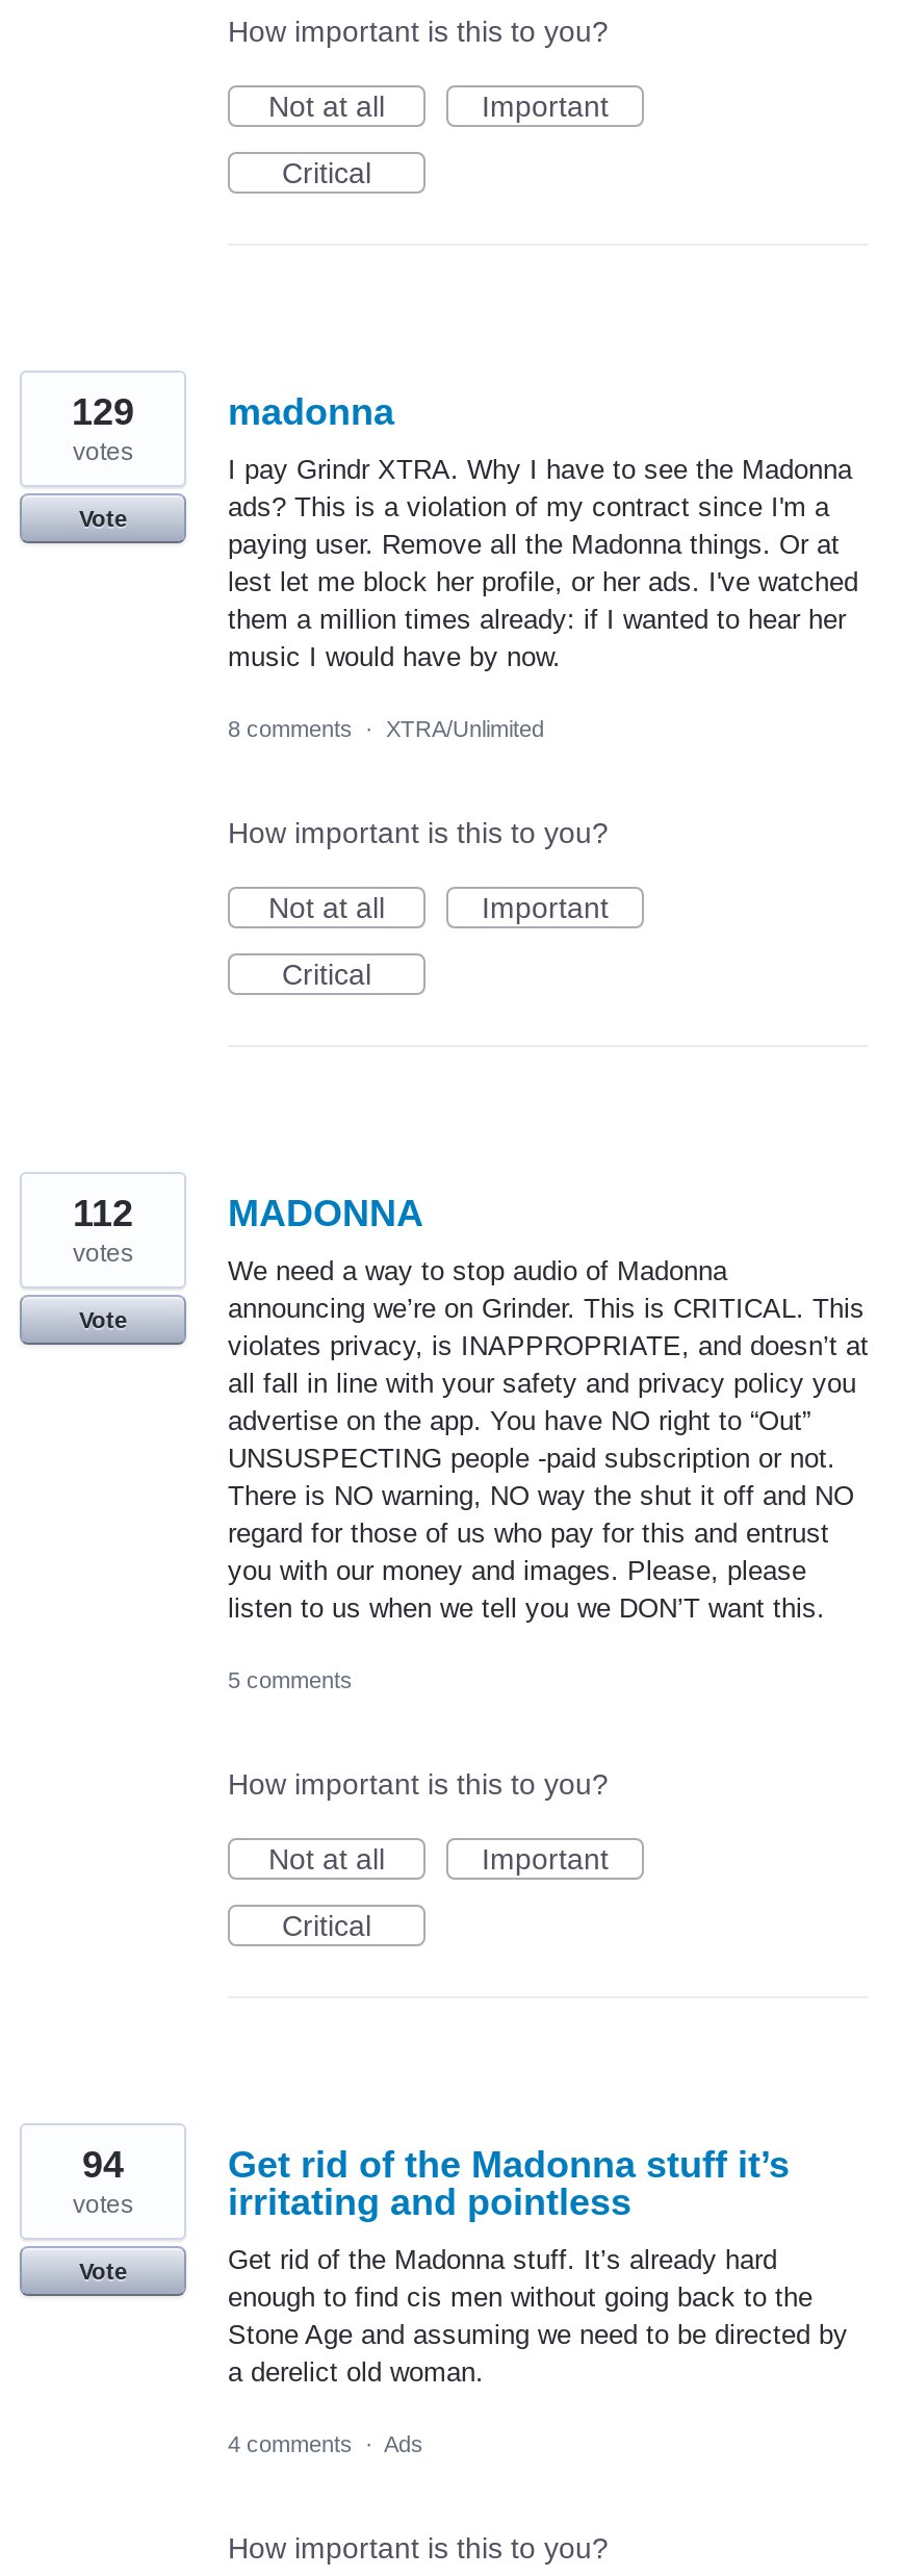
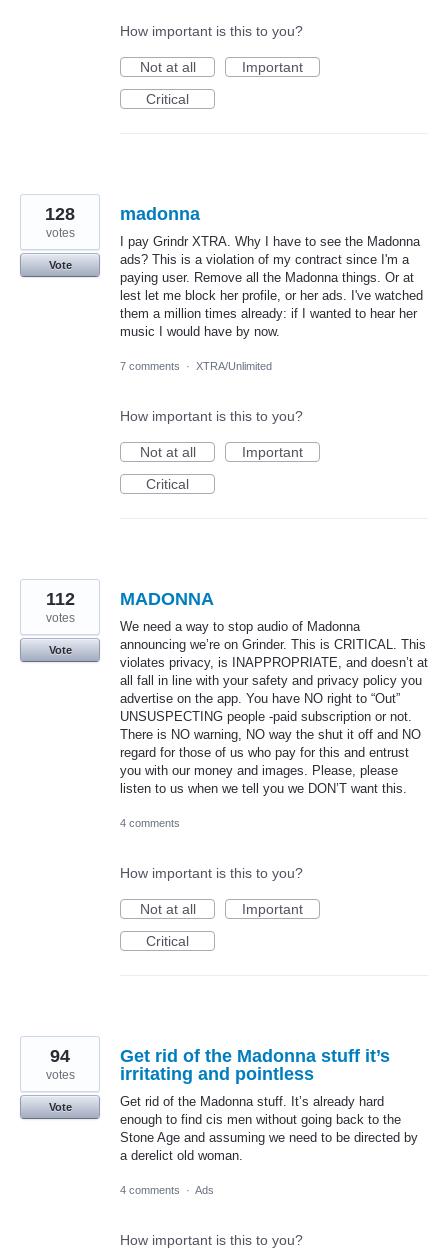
[72,390,134,432] 129 -> [45,203,75,223] 128
[228,715,544,740] 8 comments · XTRA/Unlimited -> [120,360,272,372] 7 comments · XTRA/Unlimited
[228,1667,353,1692] 5 comments -> [120,817,180,829] 4 comments

